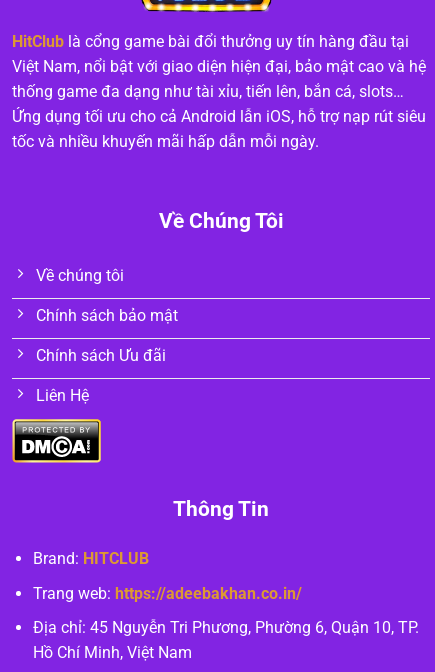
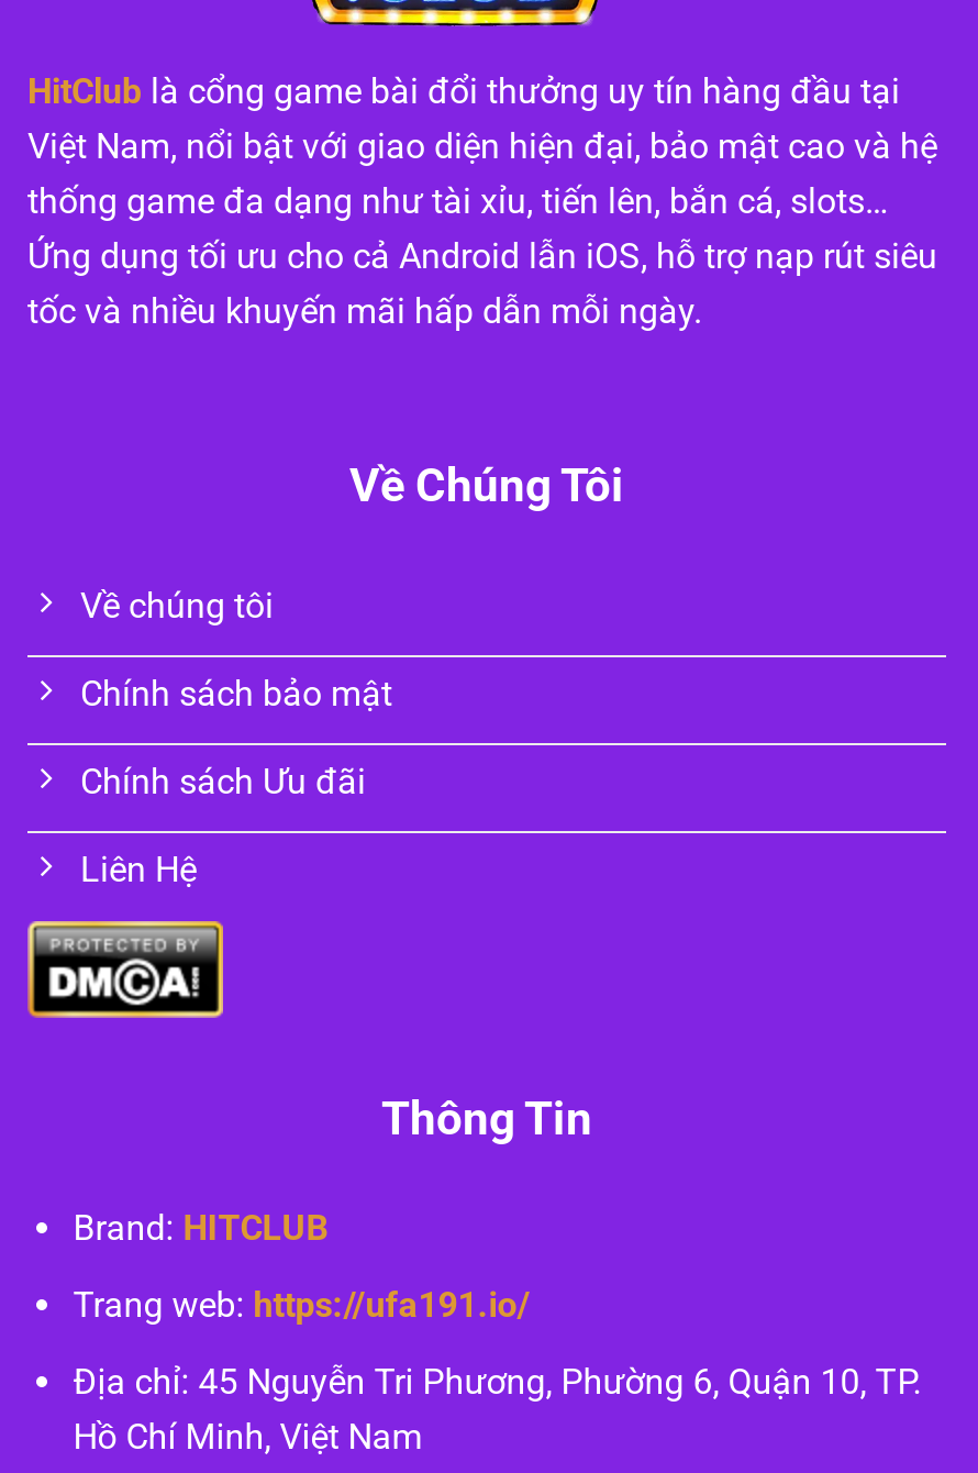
[33,584,302,603] Trang web: https://adeebakhan.co.in/ -> [73,1284,530,1325] Trang web: https://ufa191.io/

